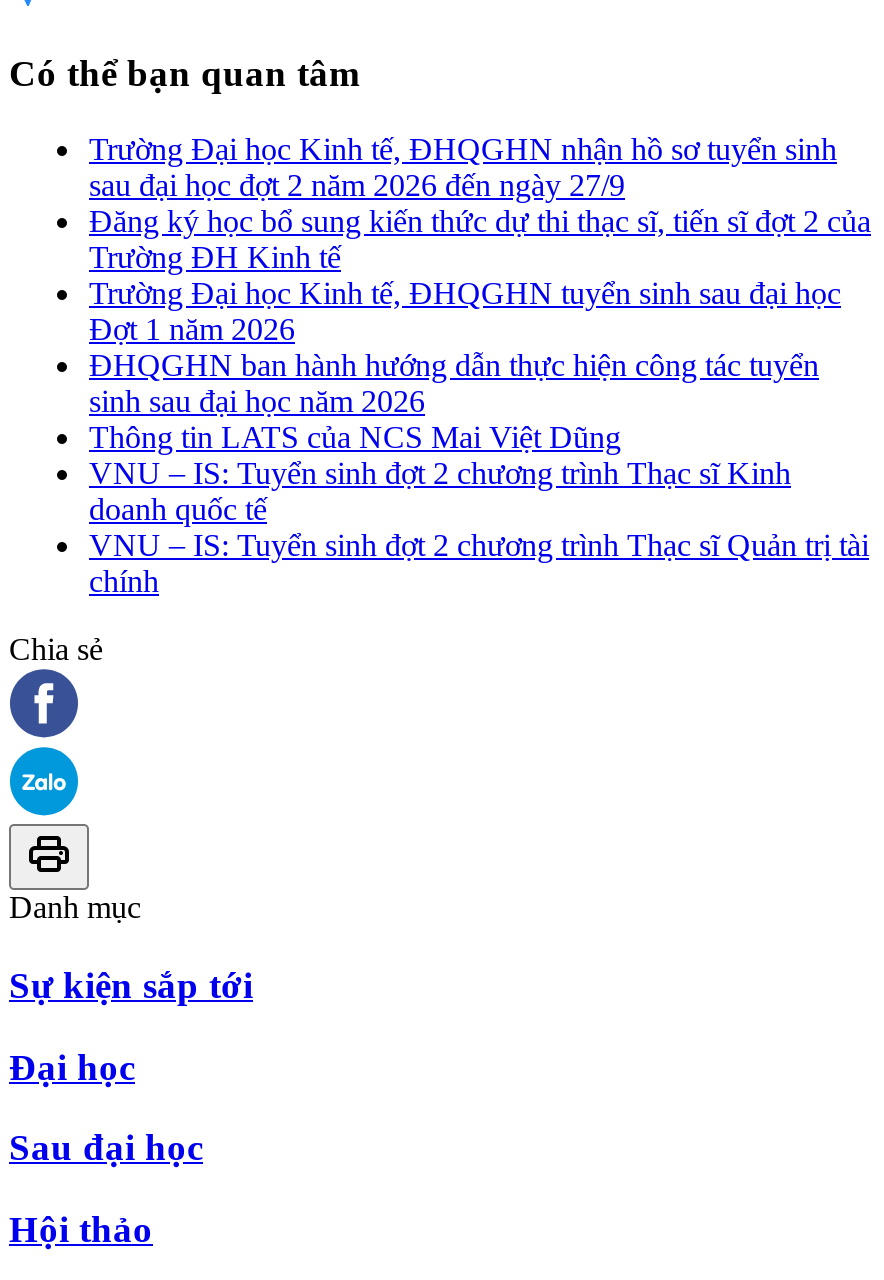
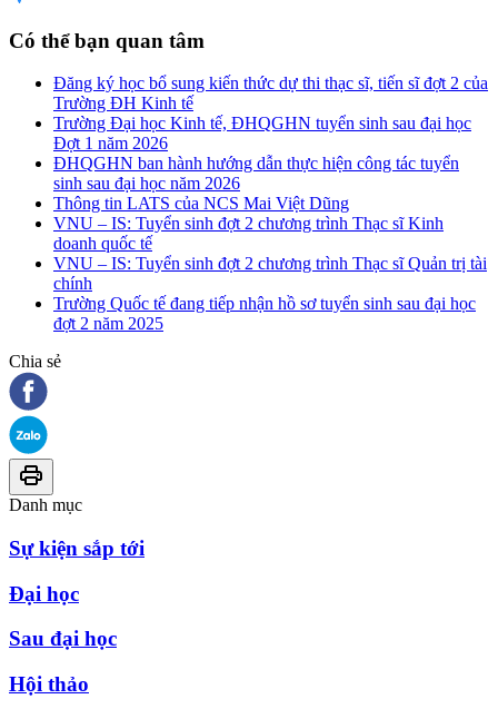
[89,132,837,202] Trường Đại học Kinh tế, ĐHQGHN nhận hồ sơ tuyển sinh | sau đại học đợt 2 năm 2026 đến ngày 27/9 -> none
moved [89,204,871,598] -> [53,74,488,293]: Đăng ký học bổ sung kiến thức dự thi thạc sĩ, tiến sĩ đợt 2 của | Trường ĐH Kinh tế | Trường Đại học Kinh tế, ĐHQGHN tuyển sinh sau đại học | ... | VNU – IS: Tuyển sinh đợt 2 chương trình Thạc sĩ Quản trị tài | chính
none -> [53,294,476,333] Trường Quốc tế đang tiếp nhận hồ sơ tuyển sinh sau đại học | đợt 2 năm 2025

